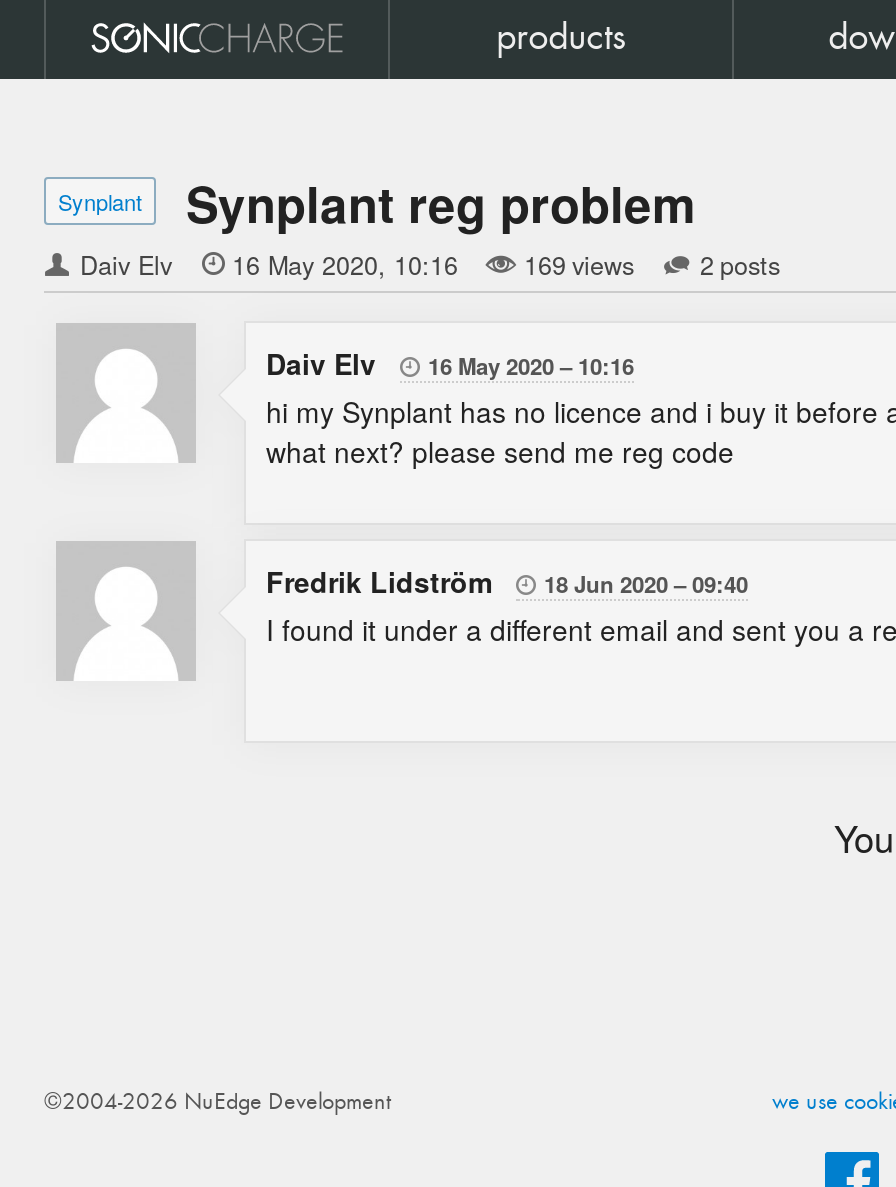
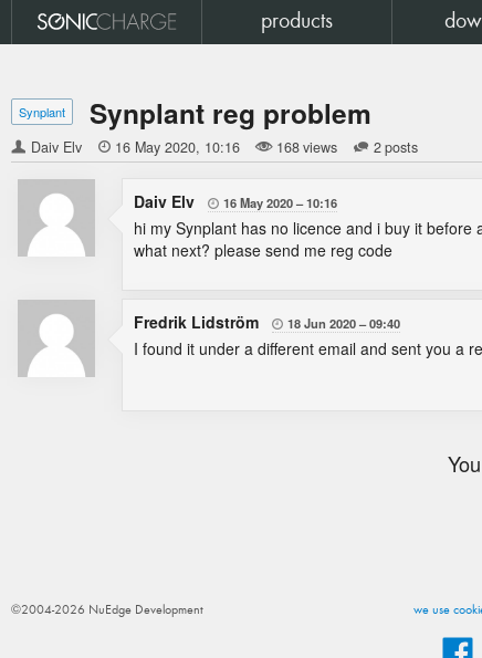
[524,247,634,283] 169 views -> [276,137,337,157] 168 views

